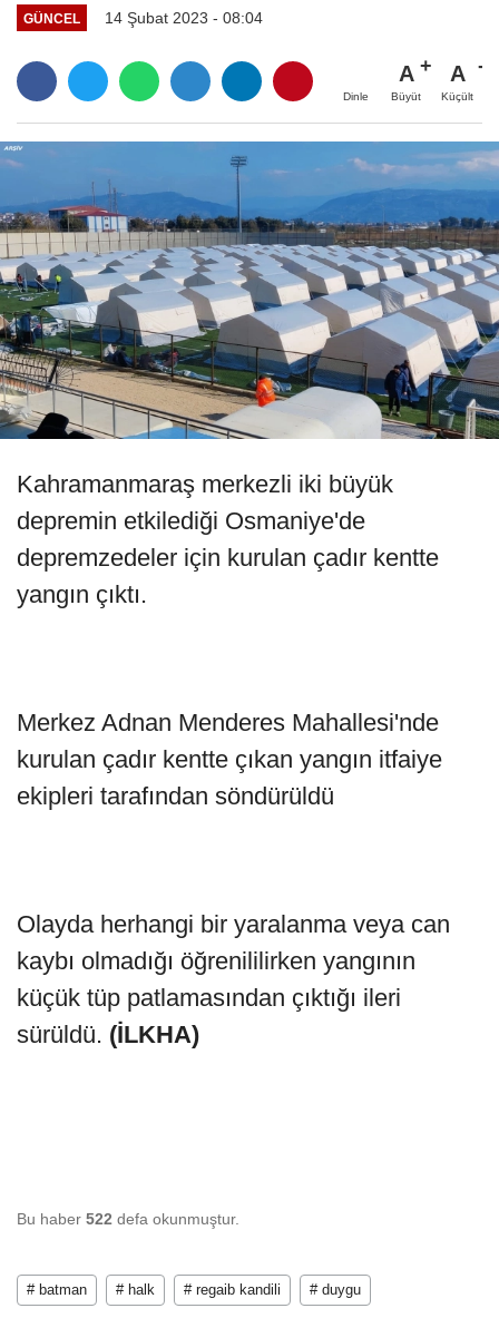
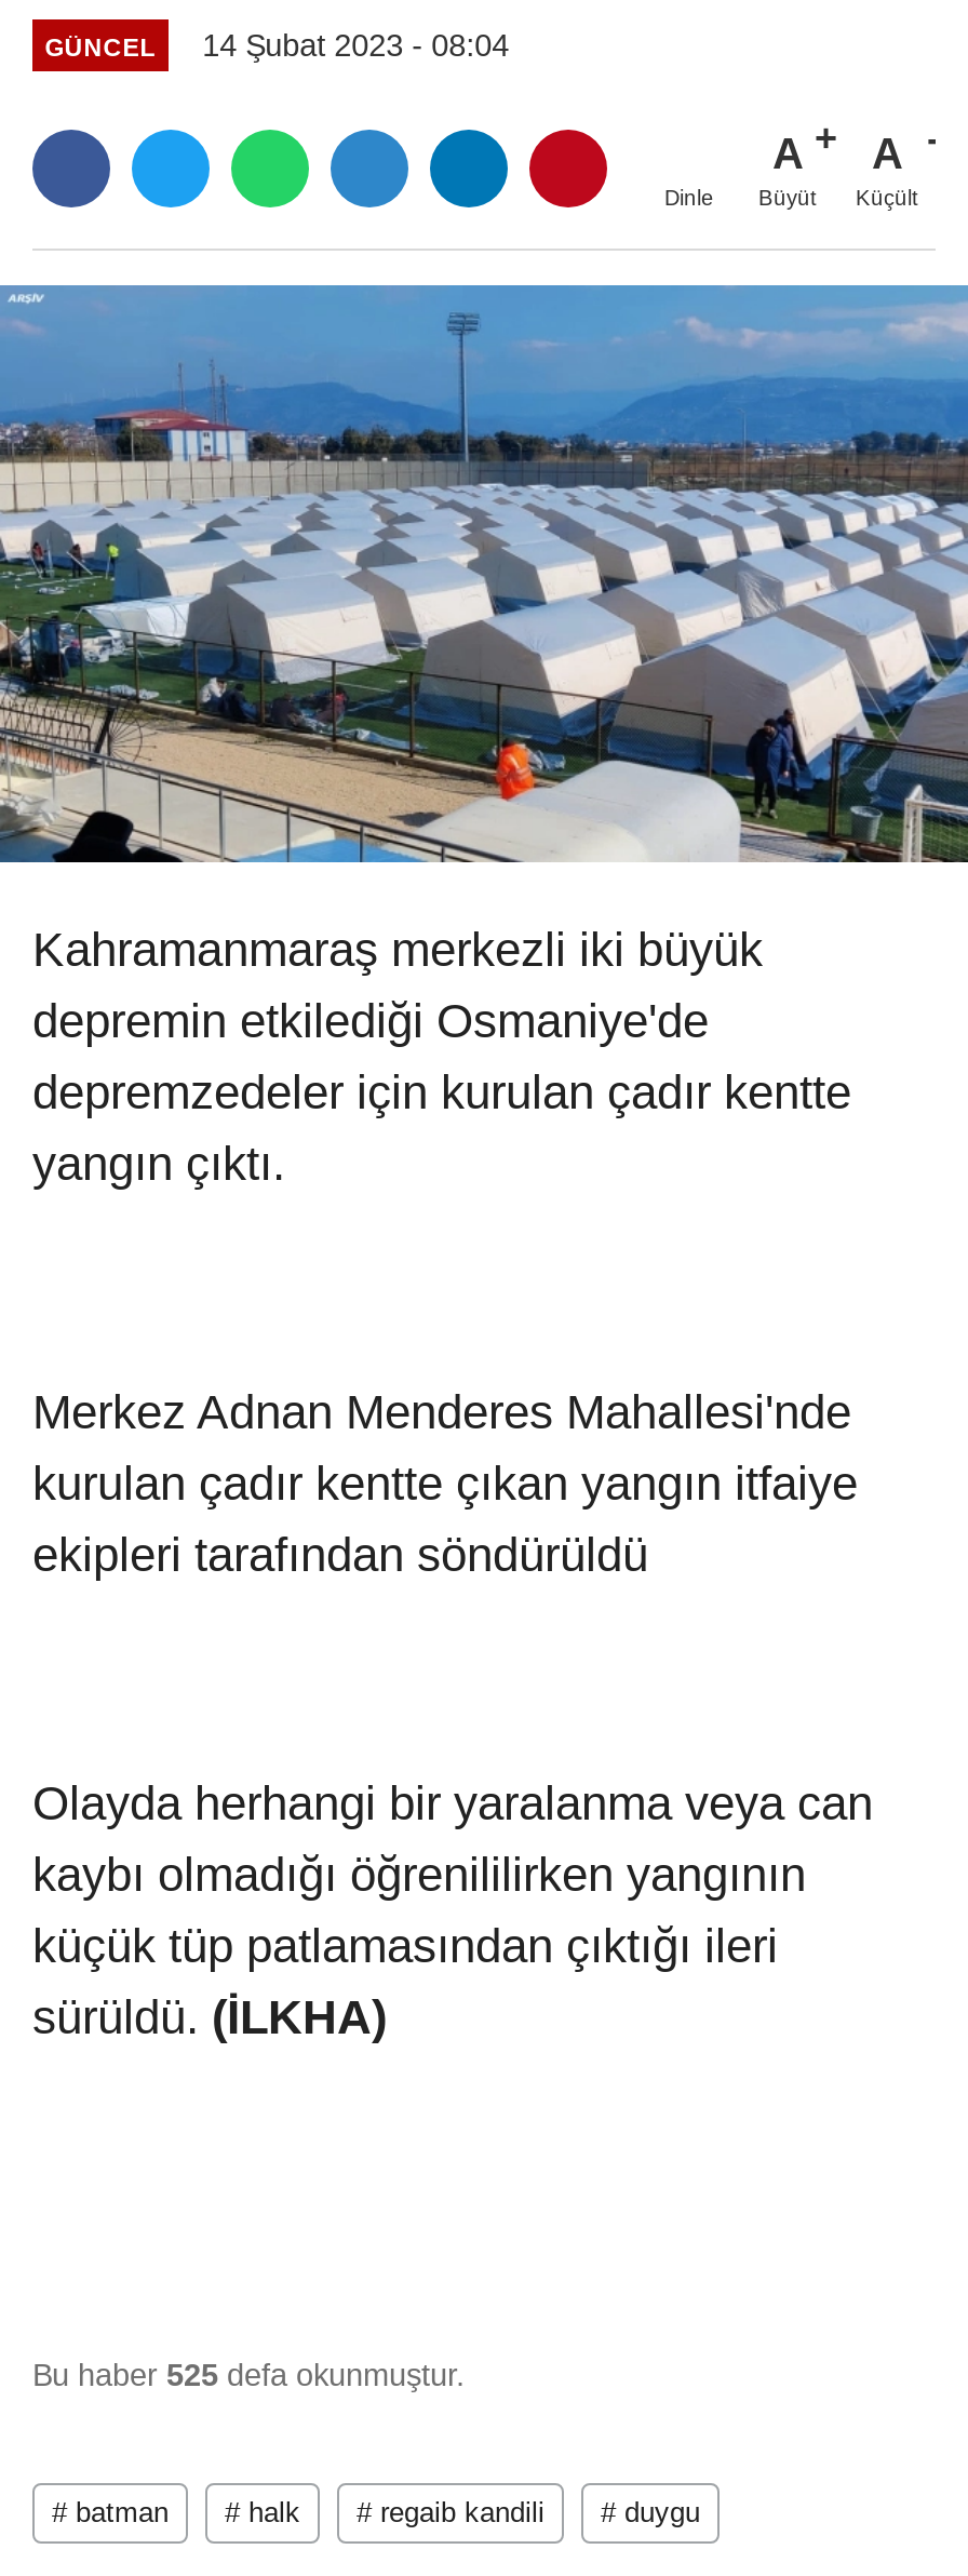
[17,1210,239,1228] Bu haber 522 defa okunmuştur. -> [32,2358,465,2393] Bu haber 525 defa okunmuştur.

